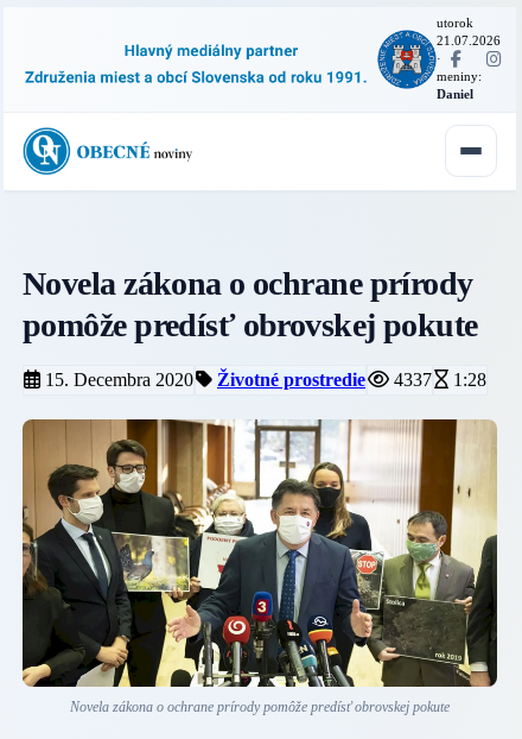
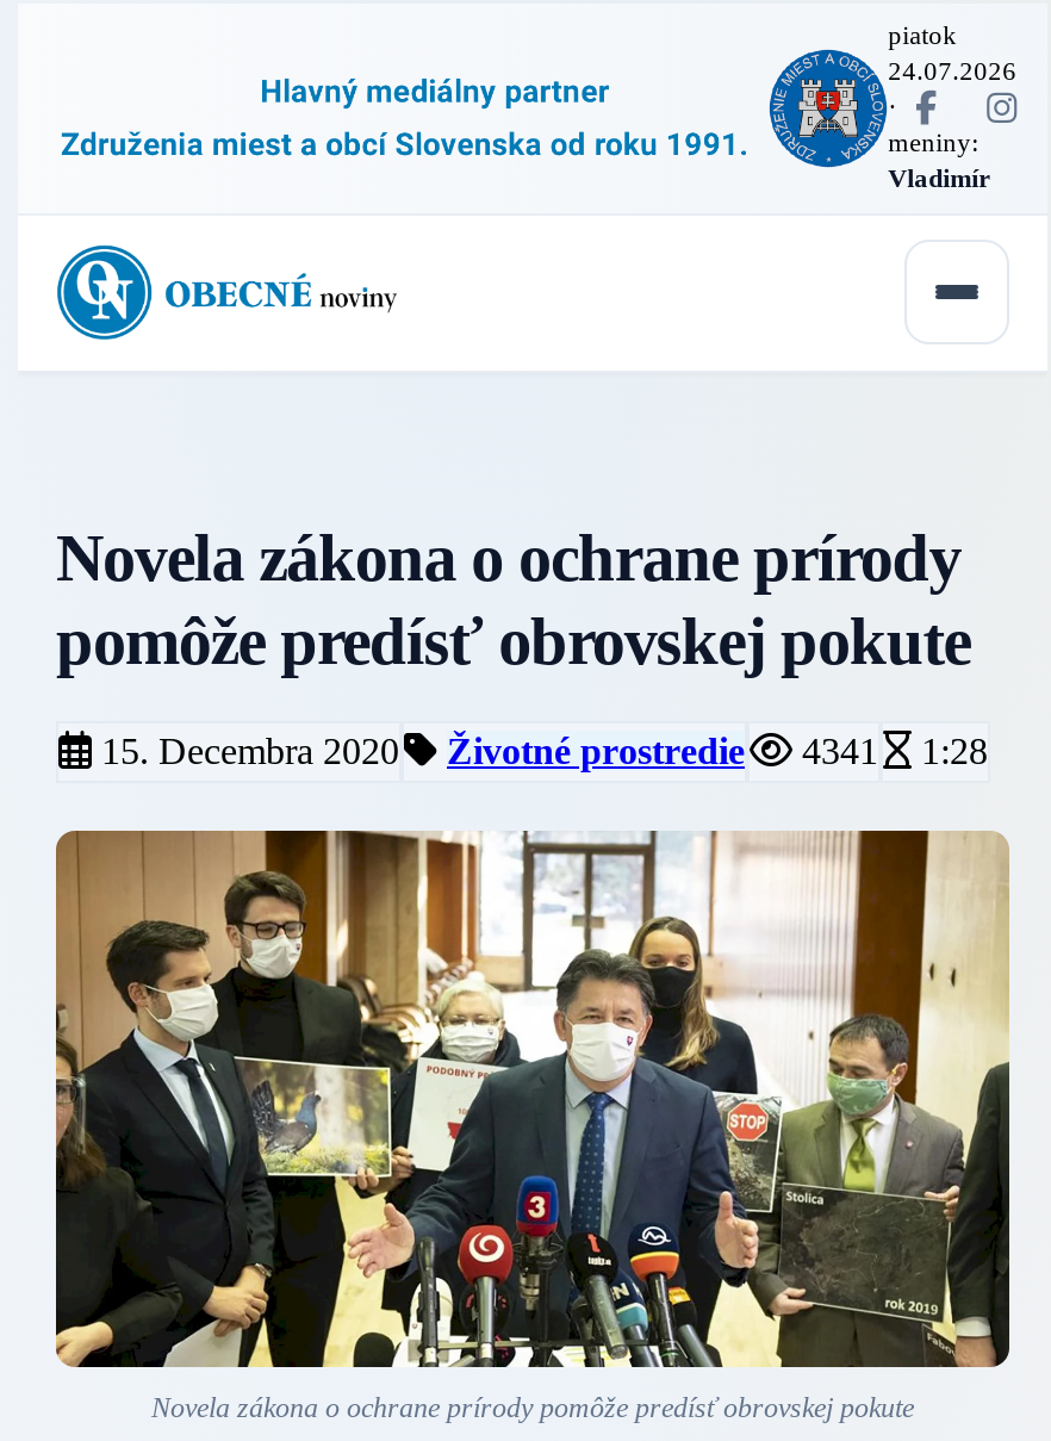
[437,16,501,48] utorok | 21.07.2026 -> [888,21,1017,86] piatok | 24.07.2026
[437,87,473,101] Daniel -> [888,164,990,193] Vladimír
[40,369,486,389] 15. Decembra 2020 Životné prostredie 4337 1:28 -> [92,730,988,770] 15. Decembra 2020 Životné prostredie 4341 1:28

